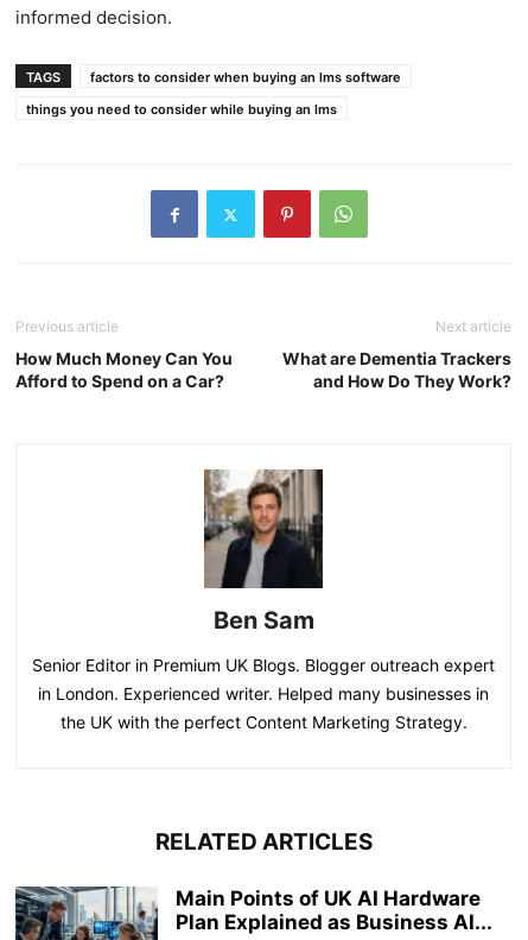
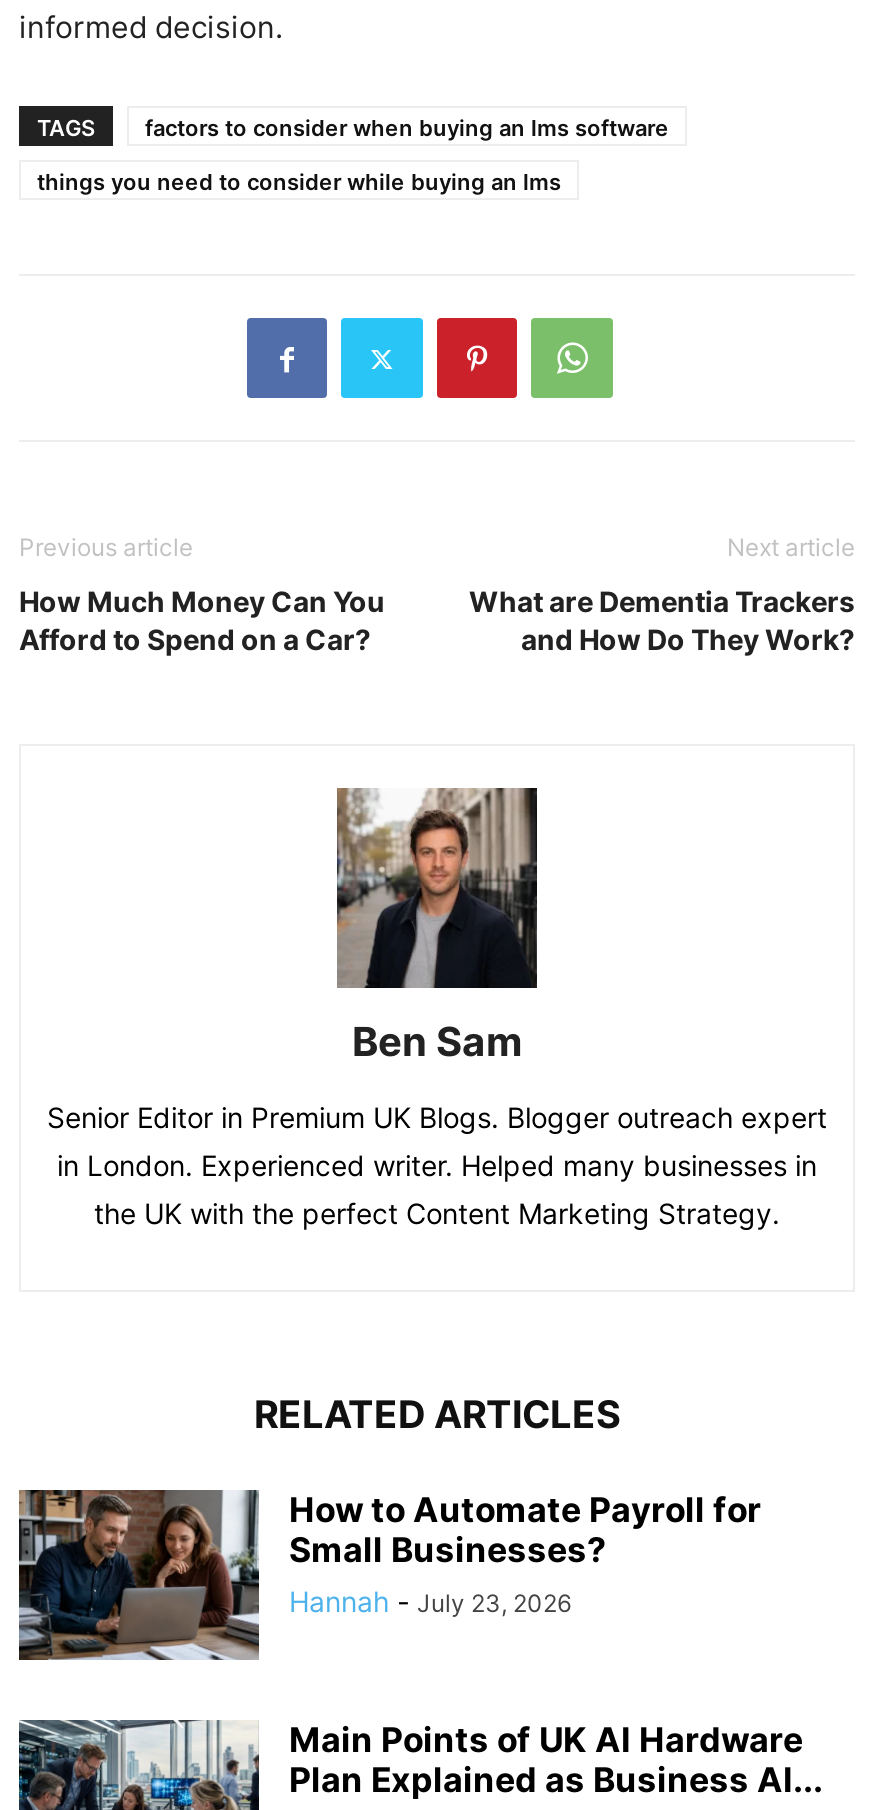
none -> [17,1488,761,1662] [image] | How to Automate Payroll for | Small Businesses? | Hannah - July 23, 2026

